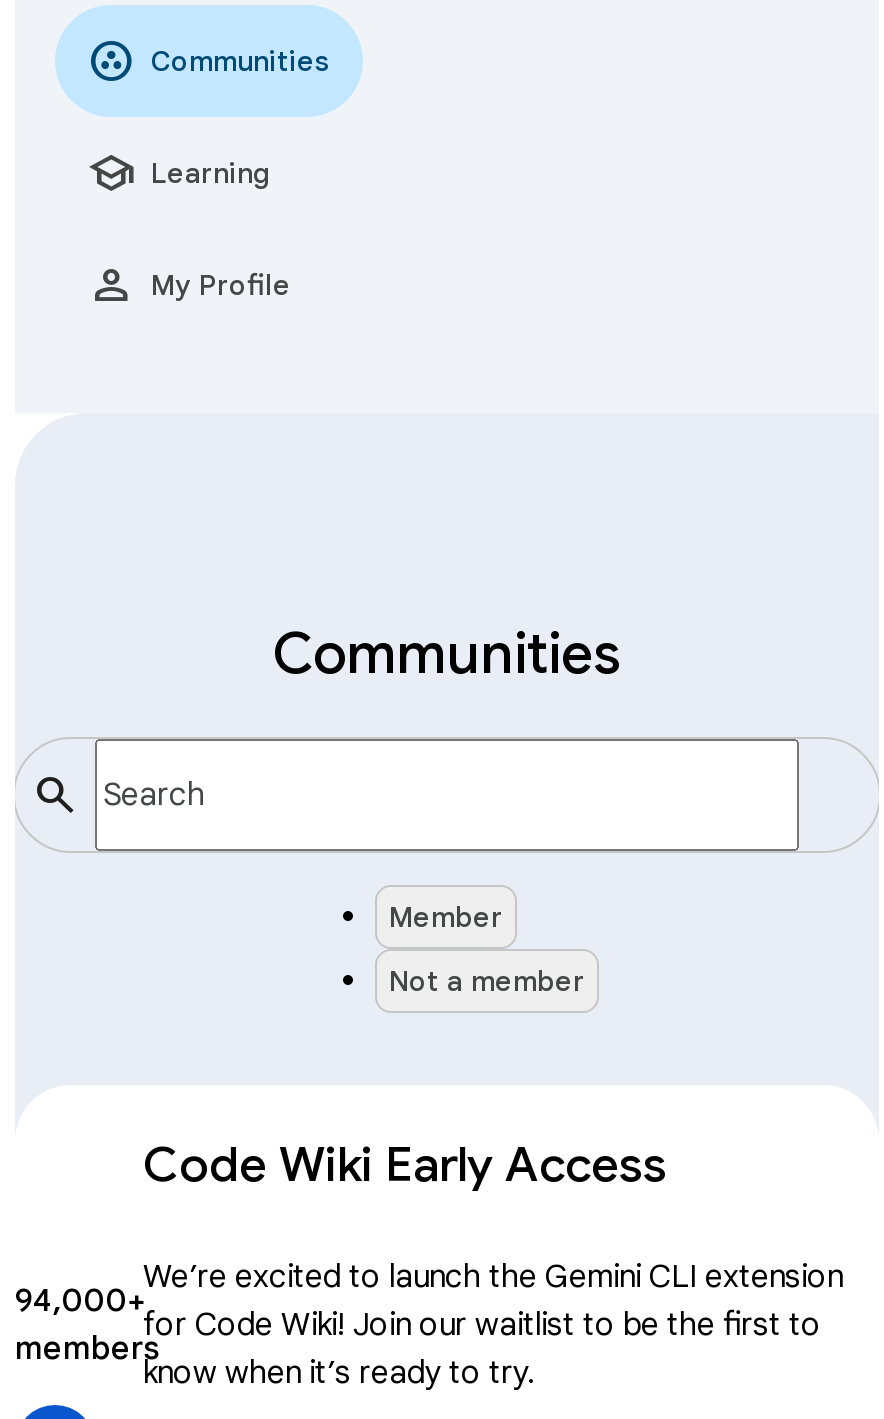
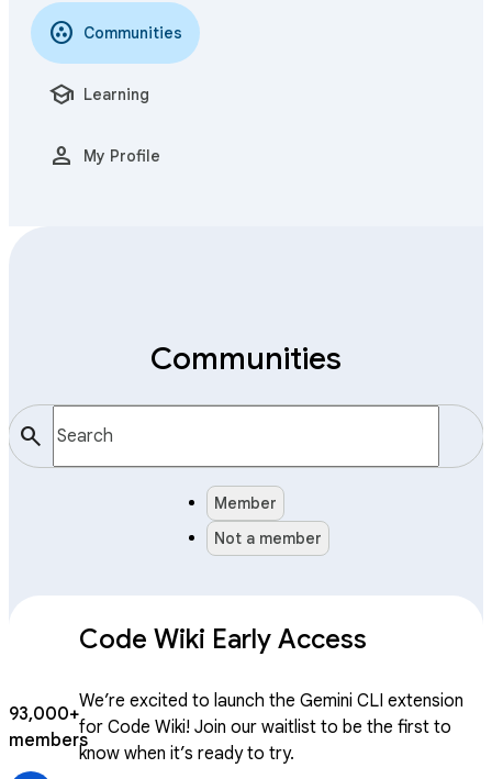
[15,1282,147,1322] 94,000+ -> [9,704,80,725] 93,000+

